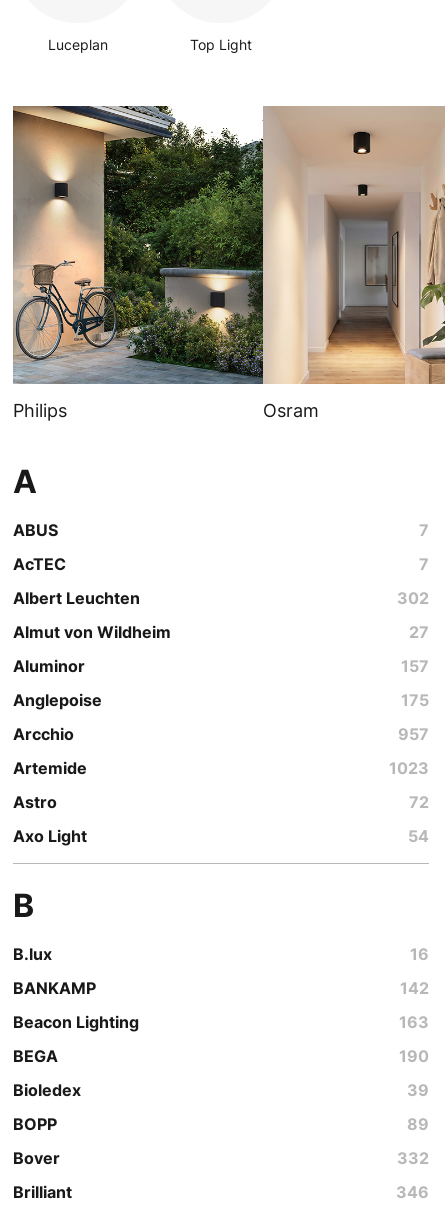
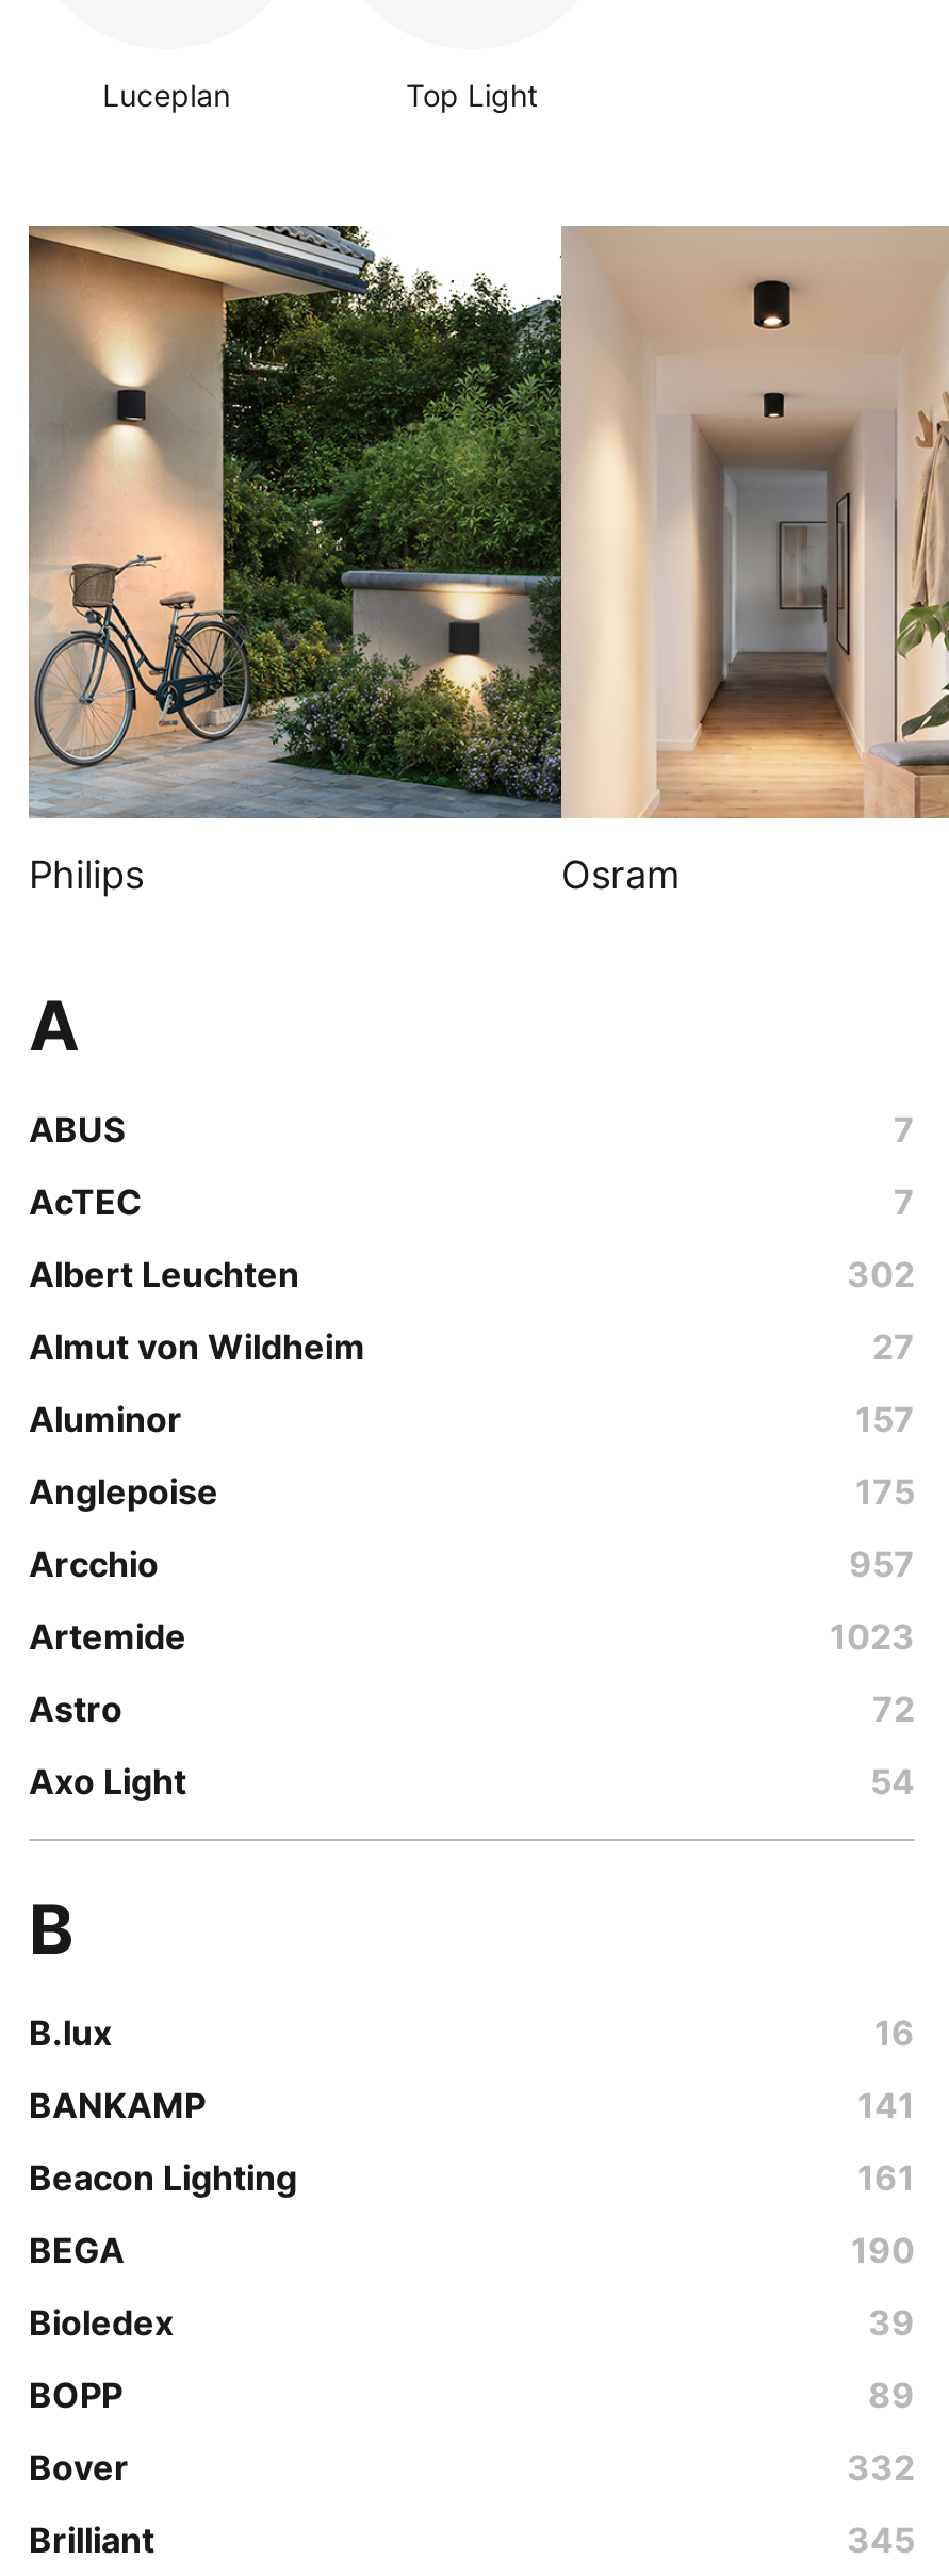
[400,978,429,998] 142 -> [857,2083,915,2126] 141
[399,1012,429,1032] 163 -> [857,2155,915,2198] 161
[396,1182,429,1202] 346 -> [847,2518,915,2560] 345

